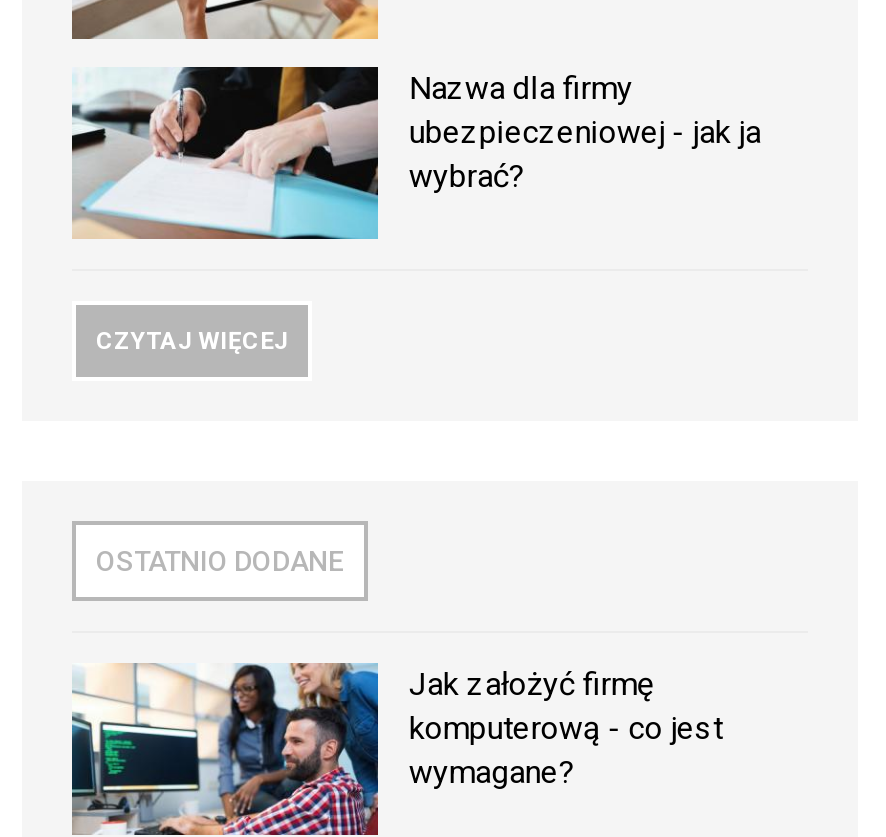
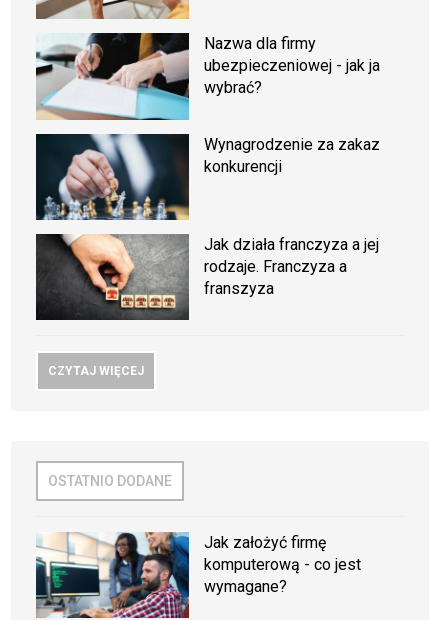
none -> [35,133,380,221] [image] | Wynagrodzenie za zakaz | konkurencji
none -> [35,233,379,321] [image] | Jak działa franczyza a jej | rodzaje. Franczyza a | franszyza

